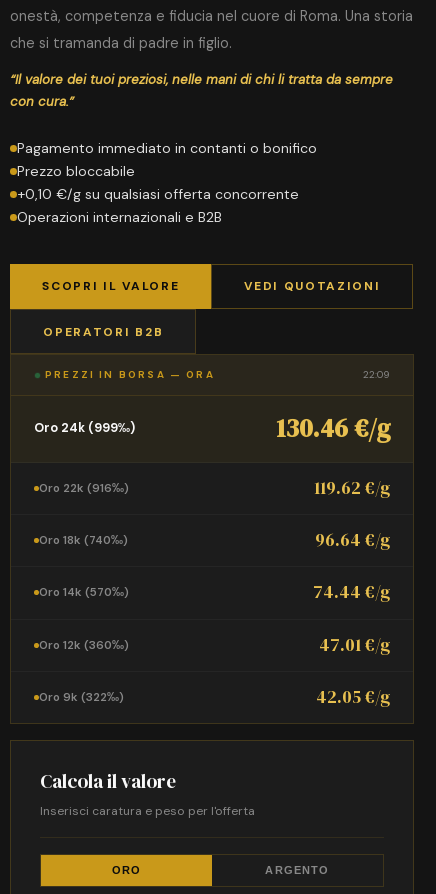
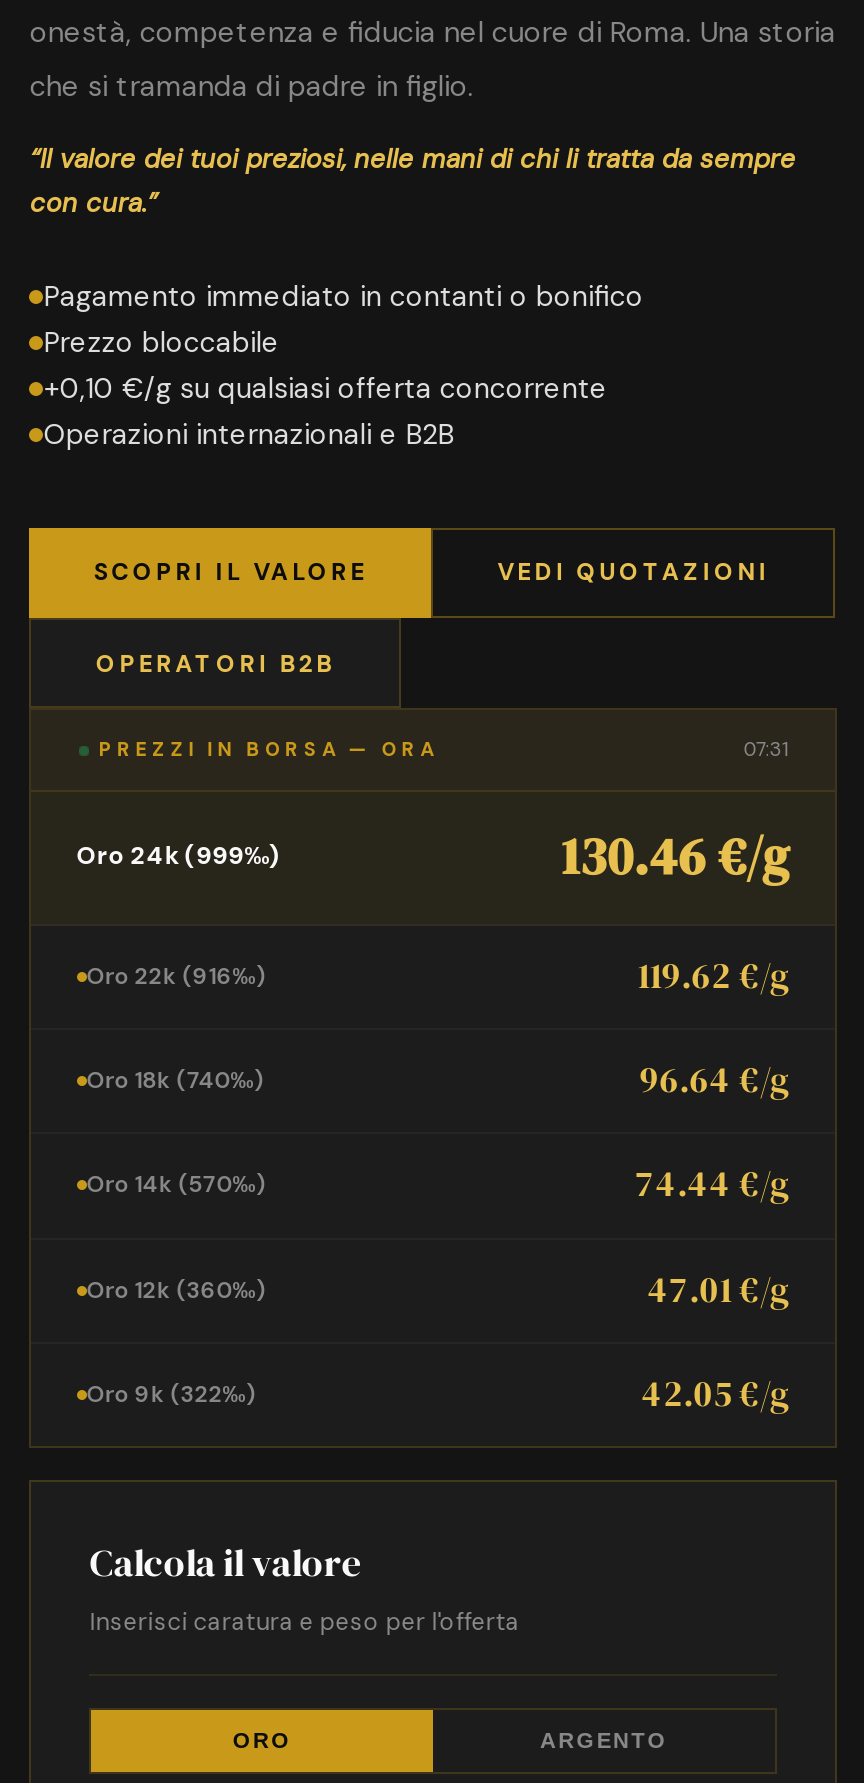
[363,368,390,381] 22:09 -> [743,736,789,762] 07:31

